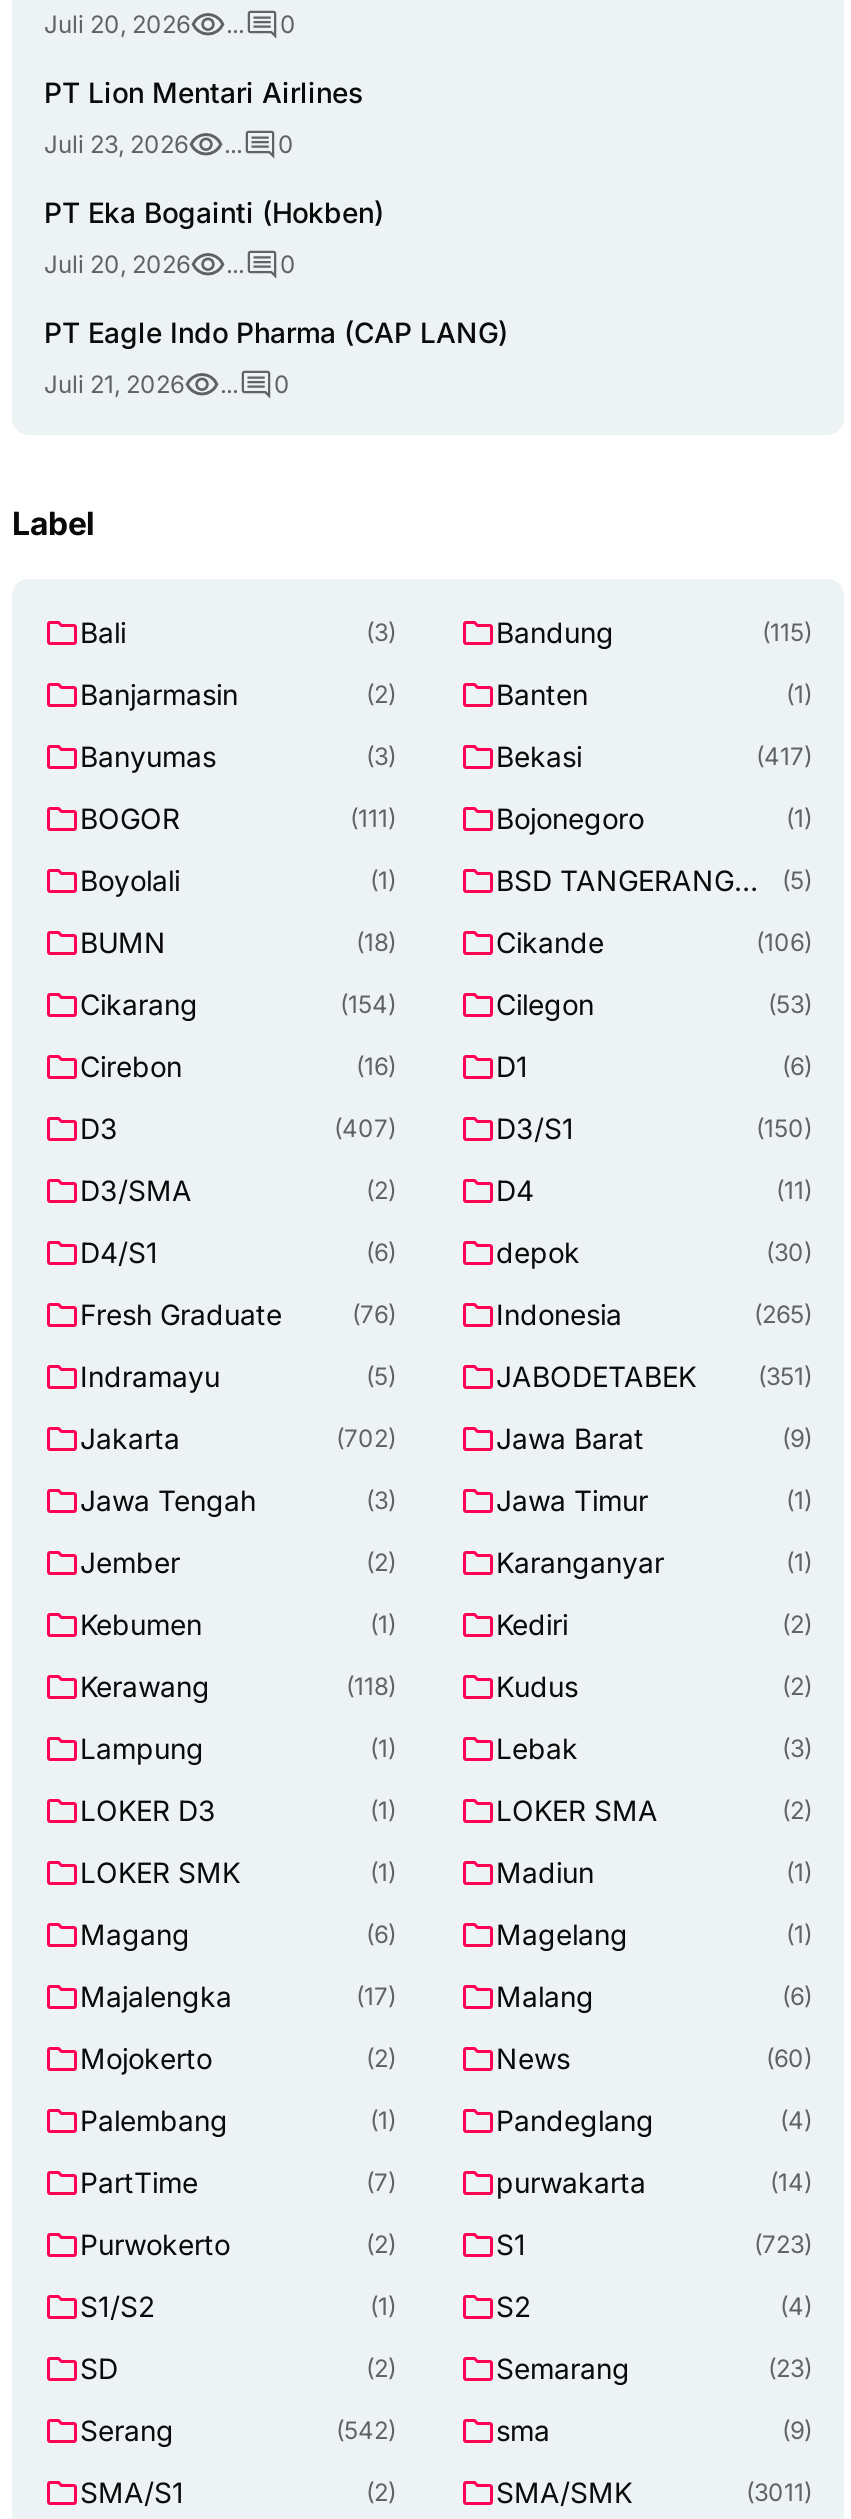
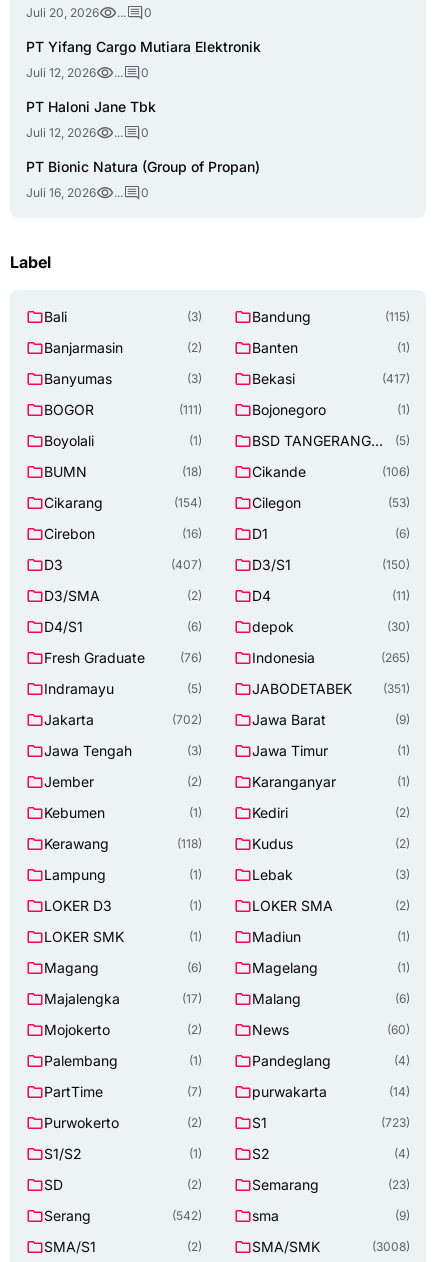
[44,75,364,109] PT Lion Mentari Airlines -> [26,38,261,55] PT Yifang Cargo Mutiara Elektronik
[44,129,188,159] Juli 23, 2026 -> [26,65,96,80] Juli 12, 2026
[44,195,384,229] PT Eka Bogainti (Hokben) -> [26,98,156,115] PT Haloni Jane Tbk
[44,249,190,279] Juli 20, 2026 -> [26,125,96,140] Juli 12, 2026
[44,315,508,349] PT Eagle Indo Pharma (CAP LANG) -> [26,158,260,175] PT Bionic Natura (Group of Propan)
[44,369,184,399] Juli 21, 2026 -> [26,185,96,200] Juli 16, 2026
[746,2476,812,2506] (3011) -> [372,1239,410,1254] (3008)

